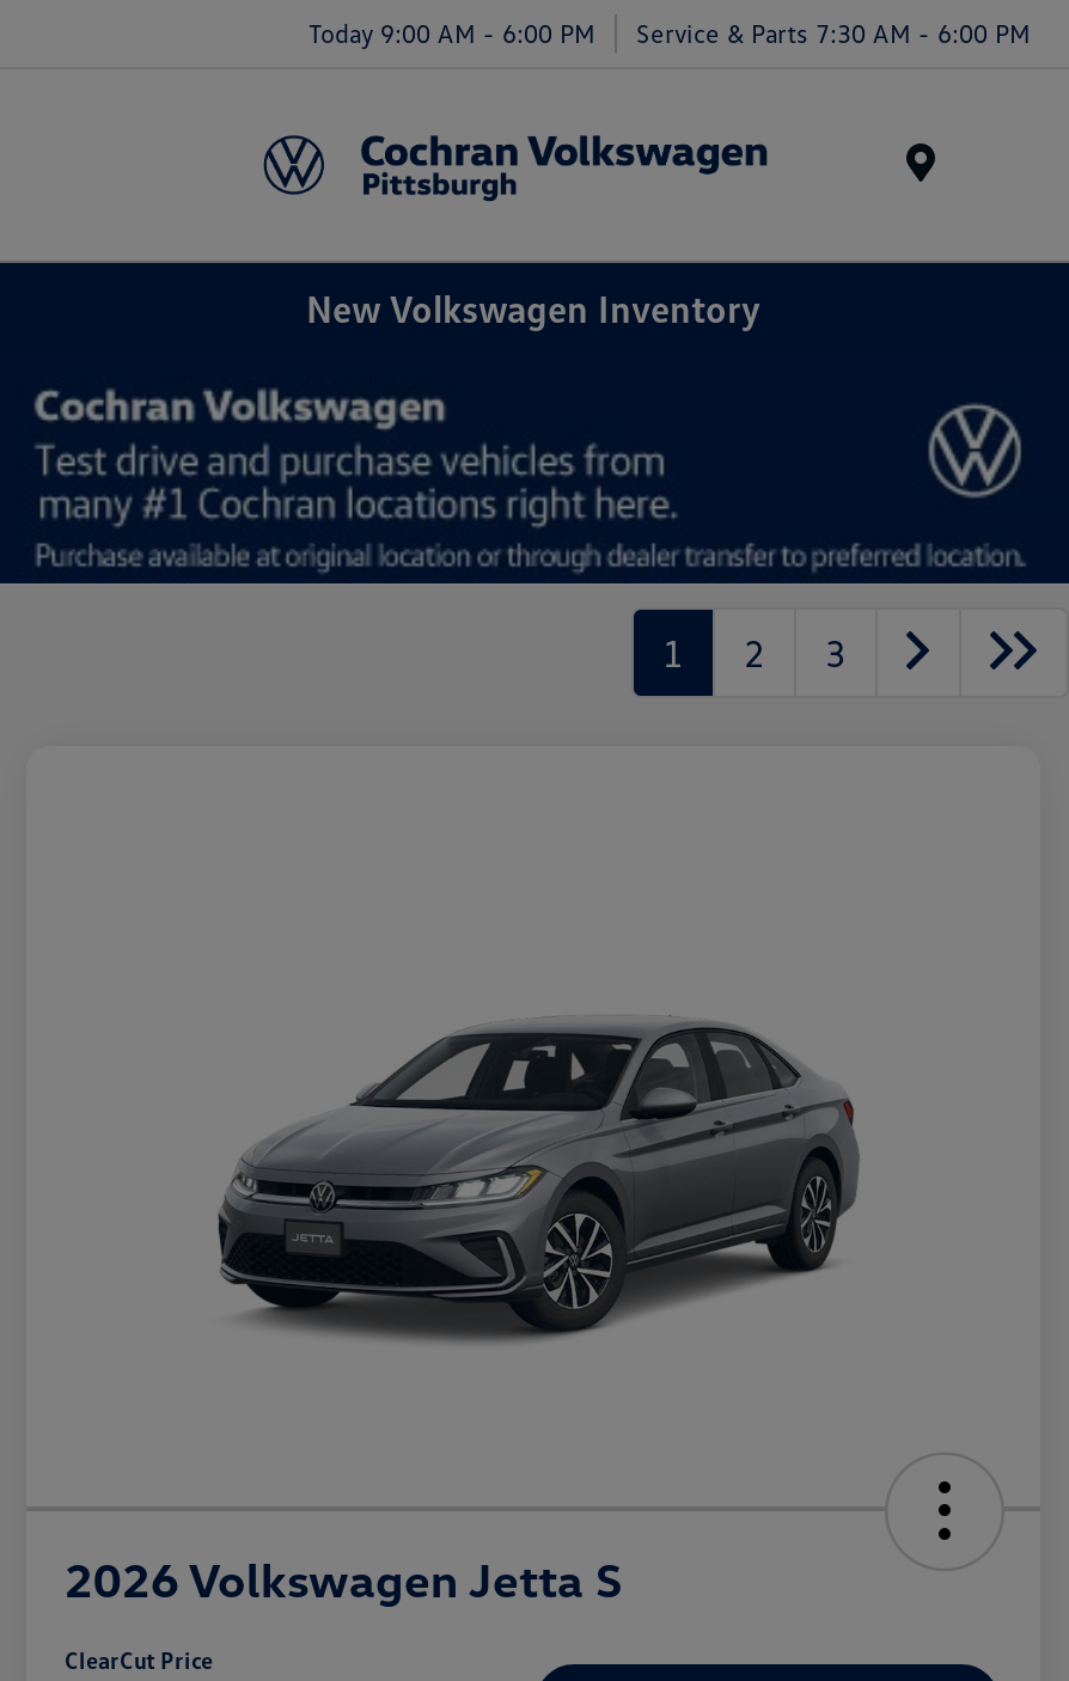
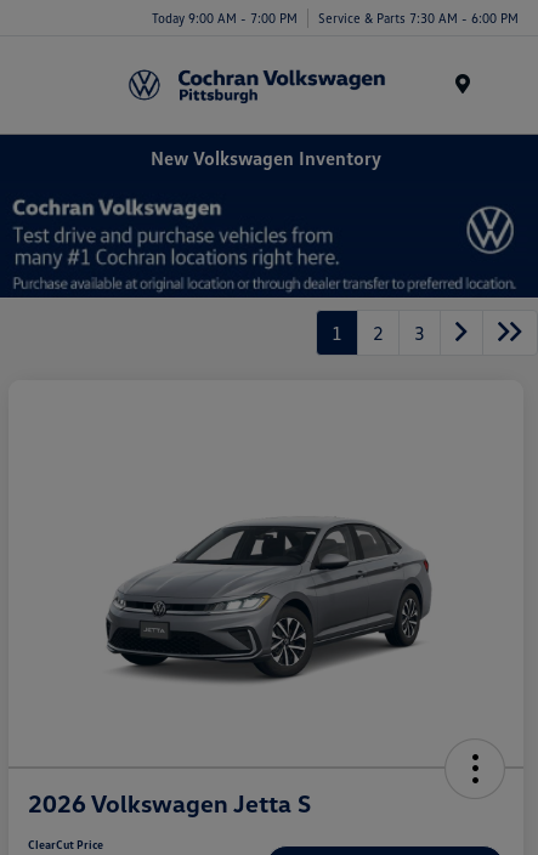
[309,16,1031,47] Today 9:00 AM - 6:00 PM Service & Parts 7:30 AM - 6:00 PM -> [152,9,519,25] Today 9:00 AM - 7:00 PM Service & Parts 7:30 AM - 6:00 PM

